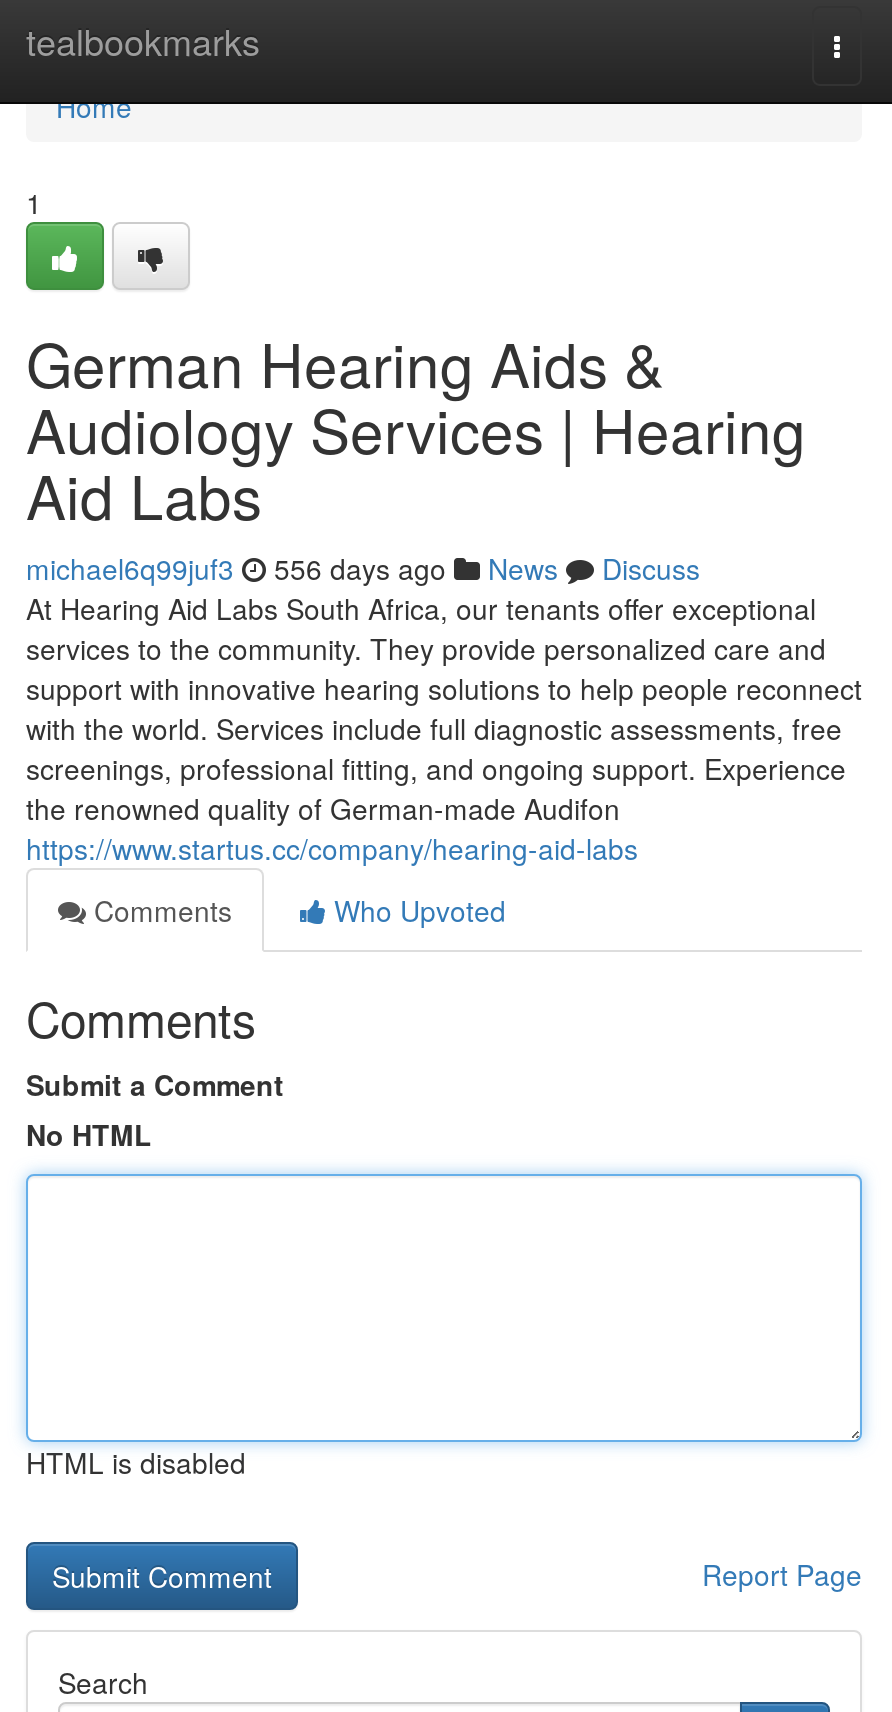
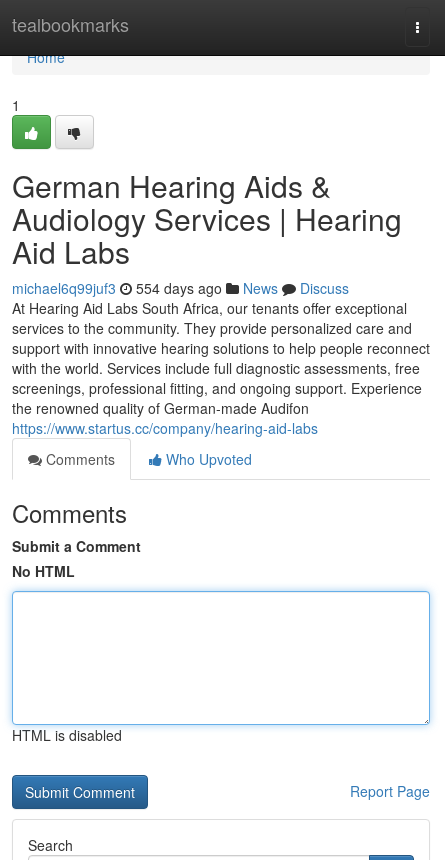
[26,548,700,588] michael6q99juf3 556 days ago News Discuss -> [12,278,349,298] michael6q99juf3 554 days ago News Discuss

